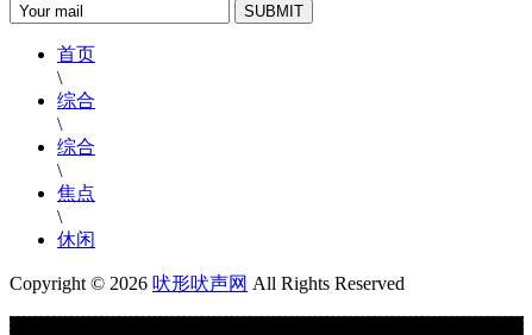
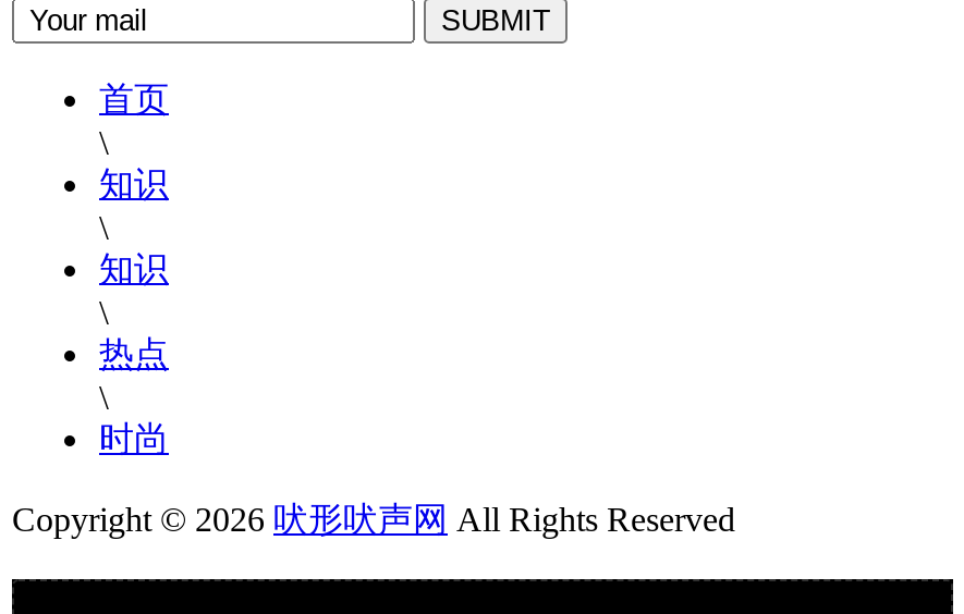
[57,90,95,110] 综合 -> [99,165,169,202] 知识
[57,136,95,156] 综合 -> [99,250,169,287] 知识
[57,183,95,203] 焦点 -> [99,335,169,372] 热点
[57,229,95,249] 休闲 -> [99,420,169,457] 时尚

